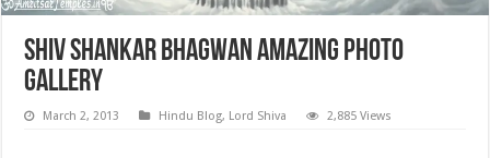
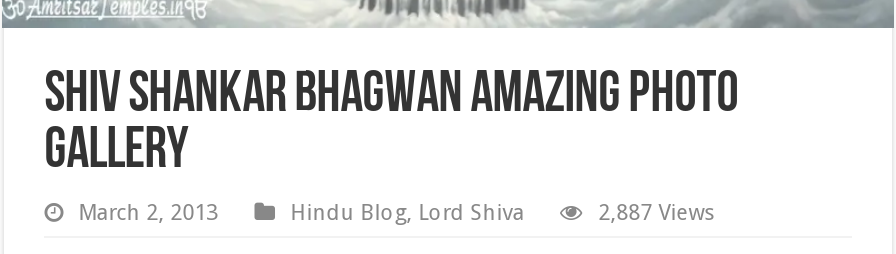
[327,109,392,123] 2,885 Views -> [598,200,716,226] 2,887 Views

